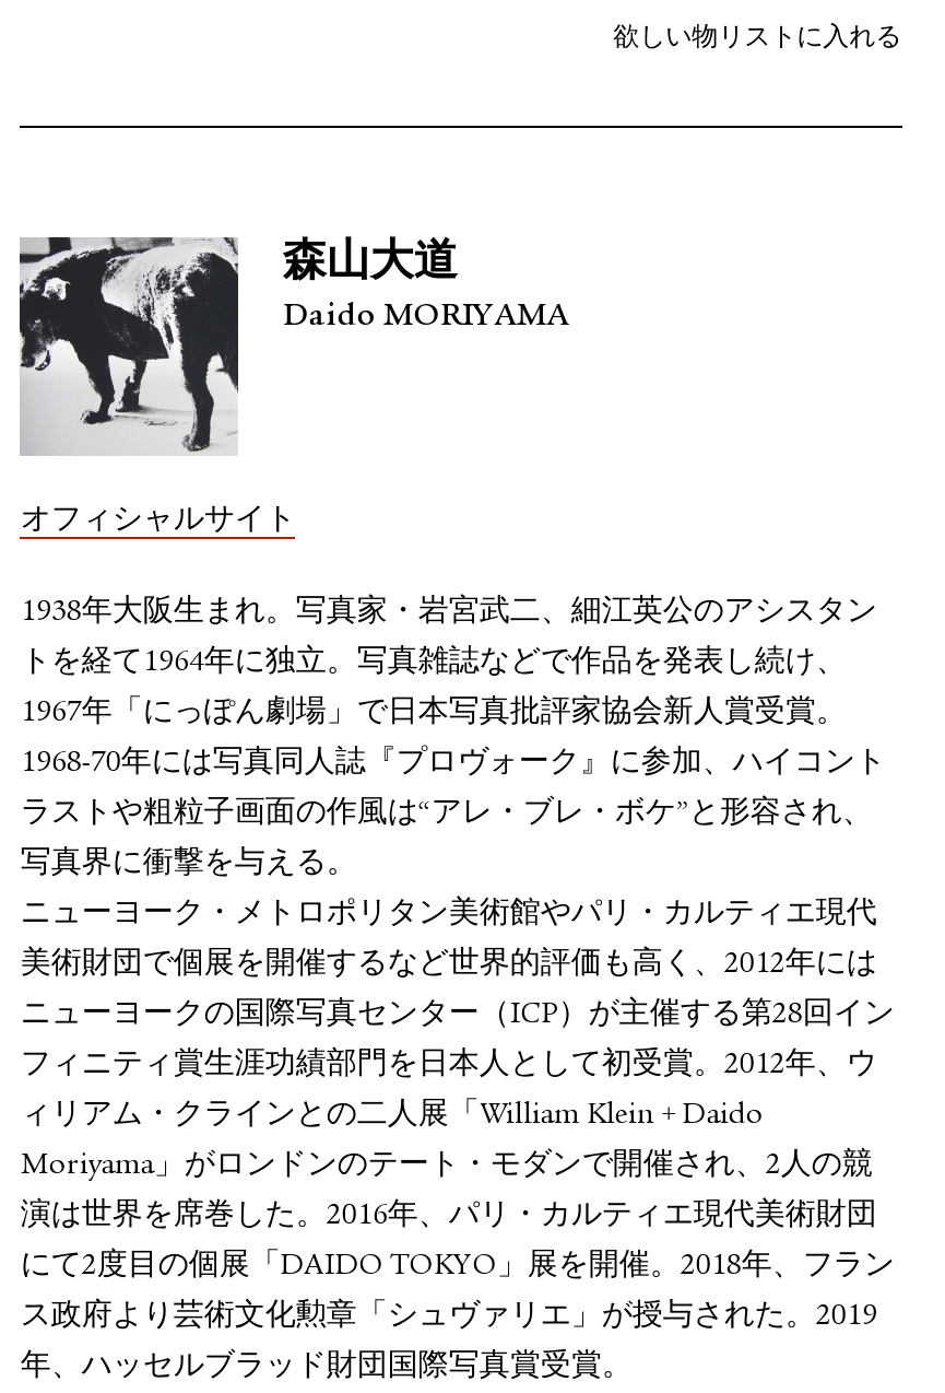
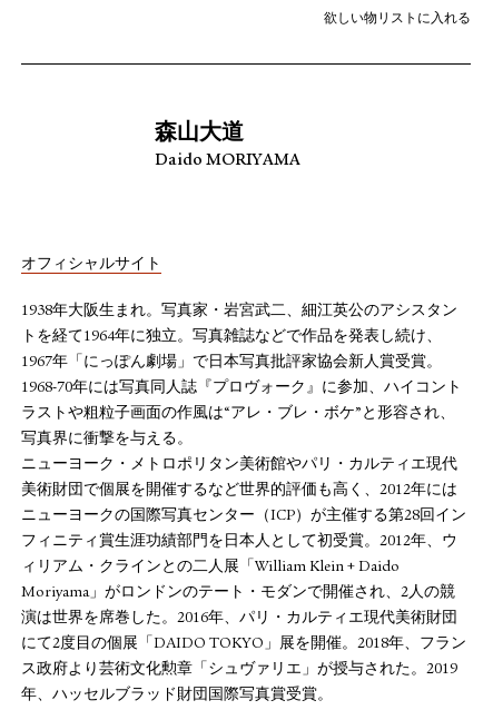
[17,235,240,456] [image] -> none

